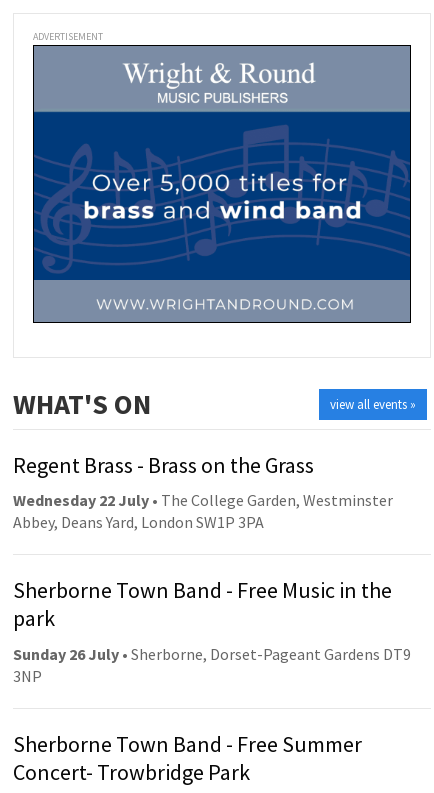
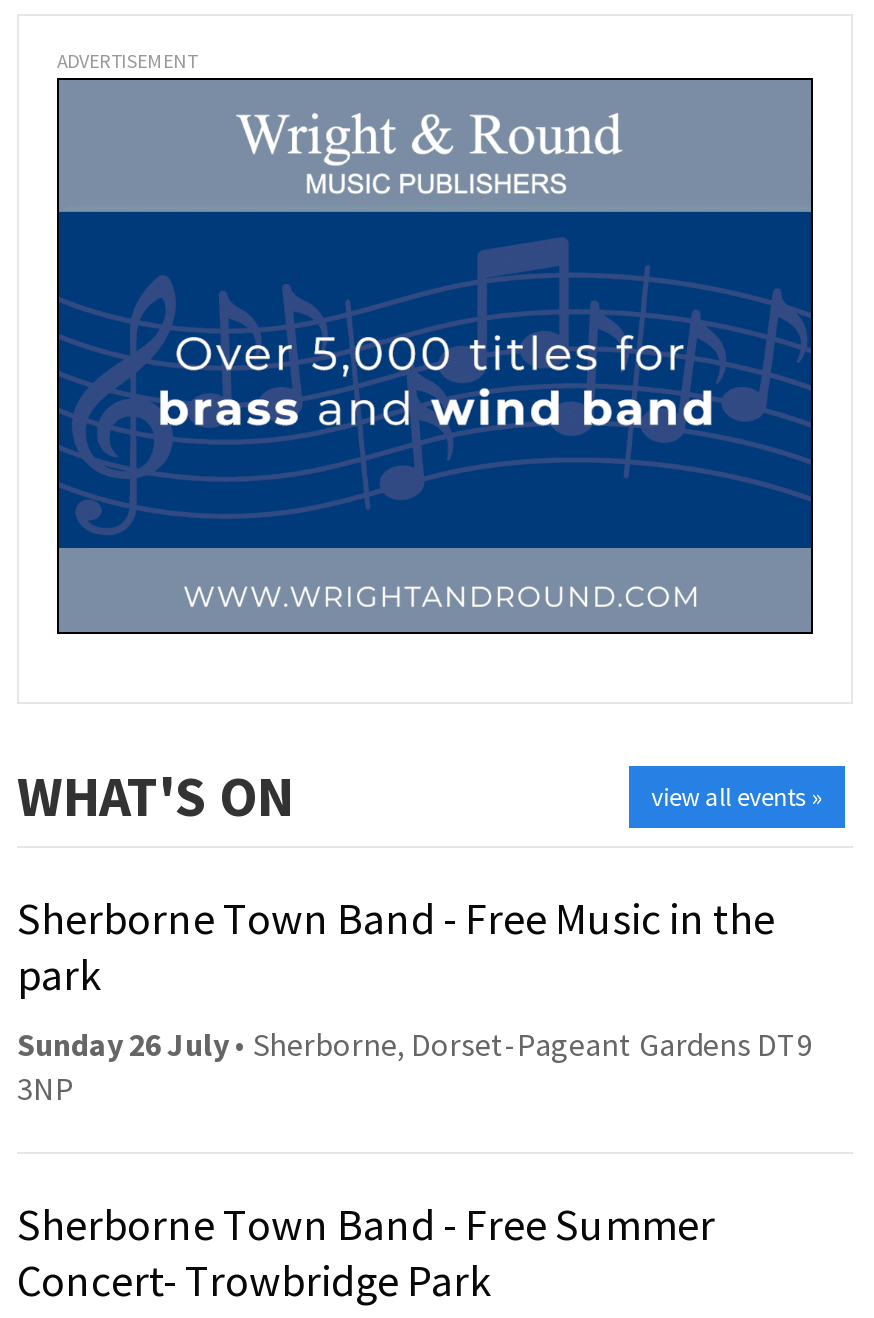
[13,451,393,532] Regent Brass - Brass on the Grass | Wednesday 22 July • The College Garden, Westminster | Abbey, Deans Yard, London SW1P 3PA -> none

